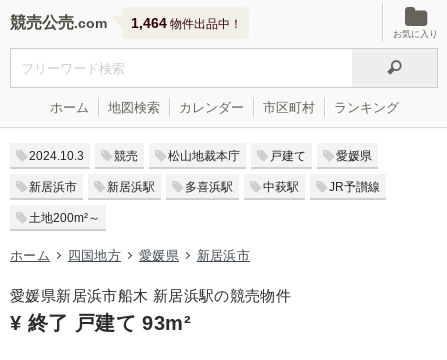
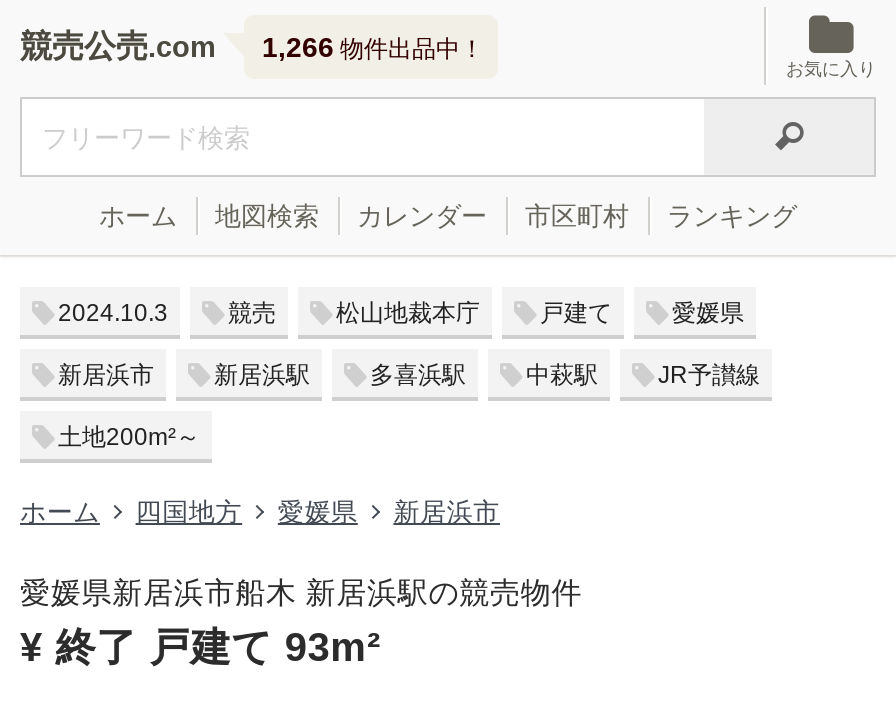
[131,15,242,31] 1,464物件出品中！ -> [262,31,484,63] 1,266物件出品中！

